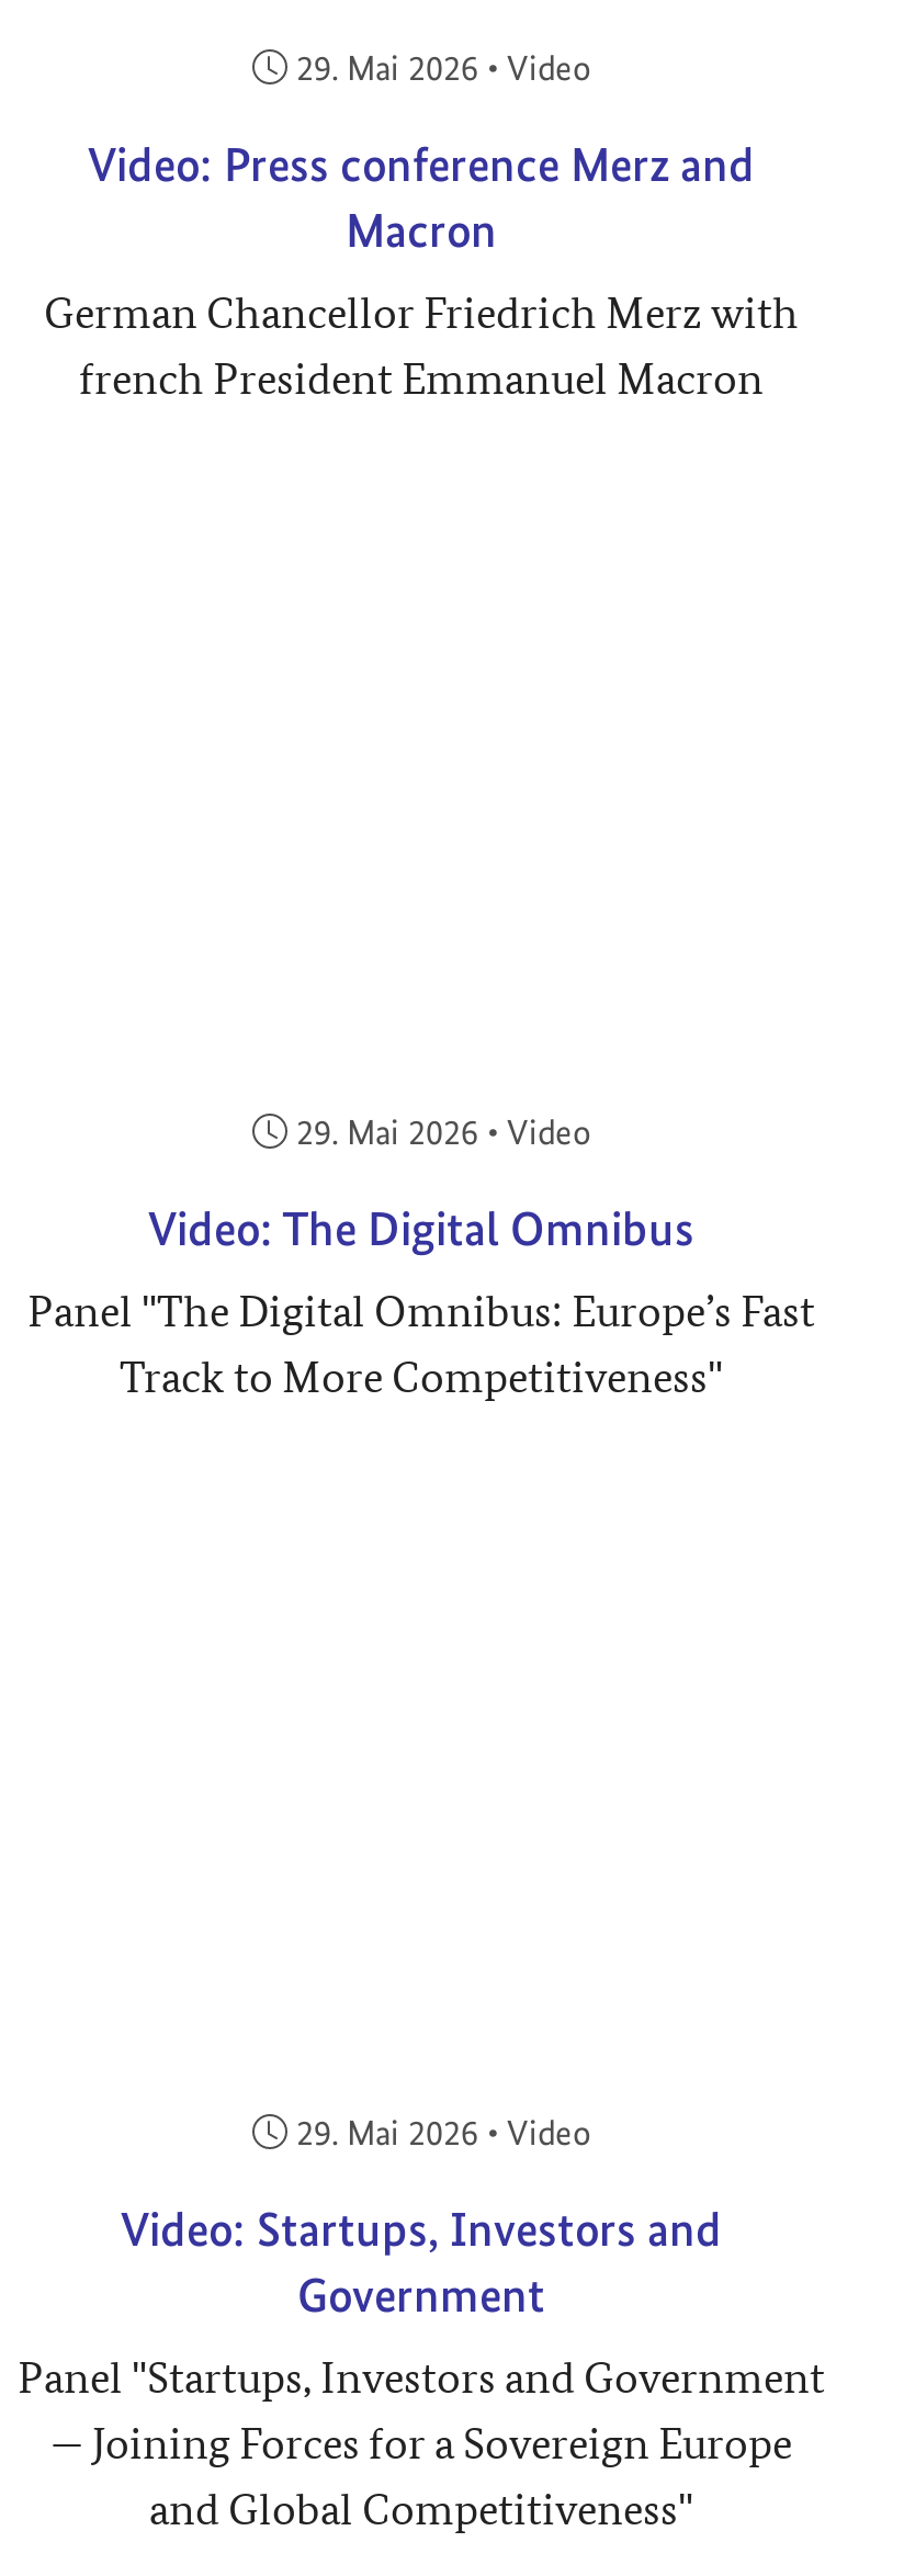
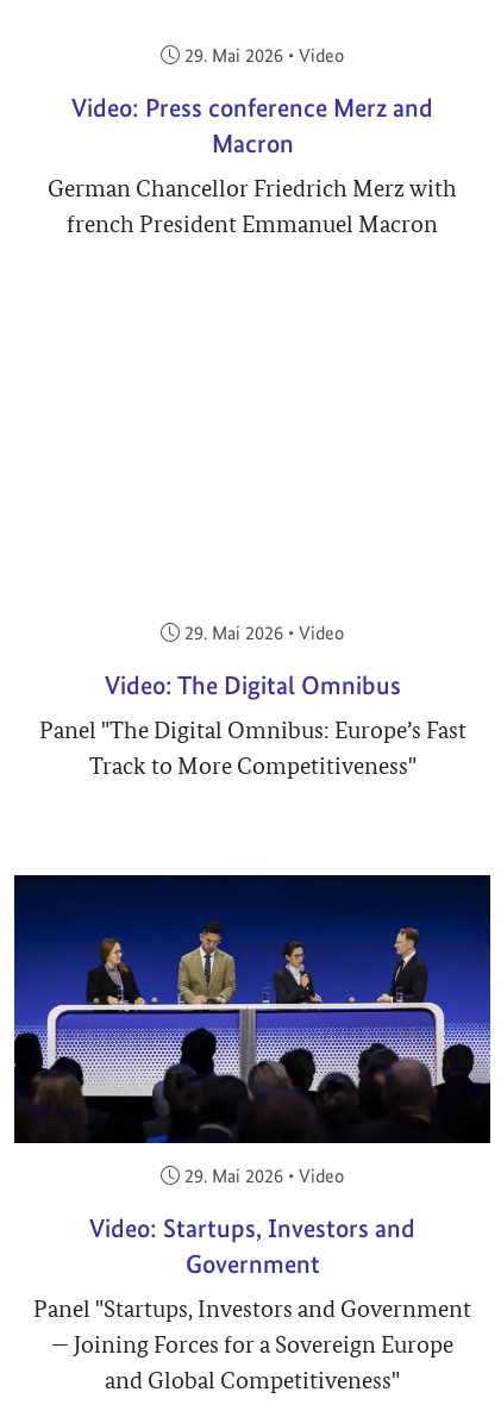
none -> [13,874,491,1144] [image]

